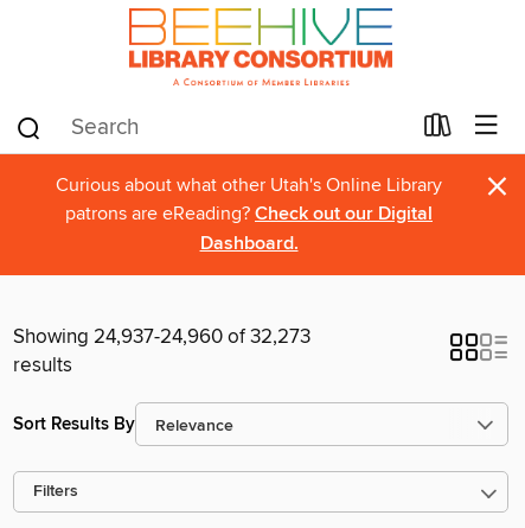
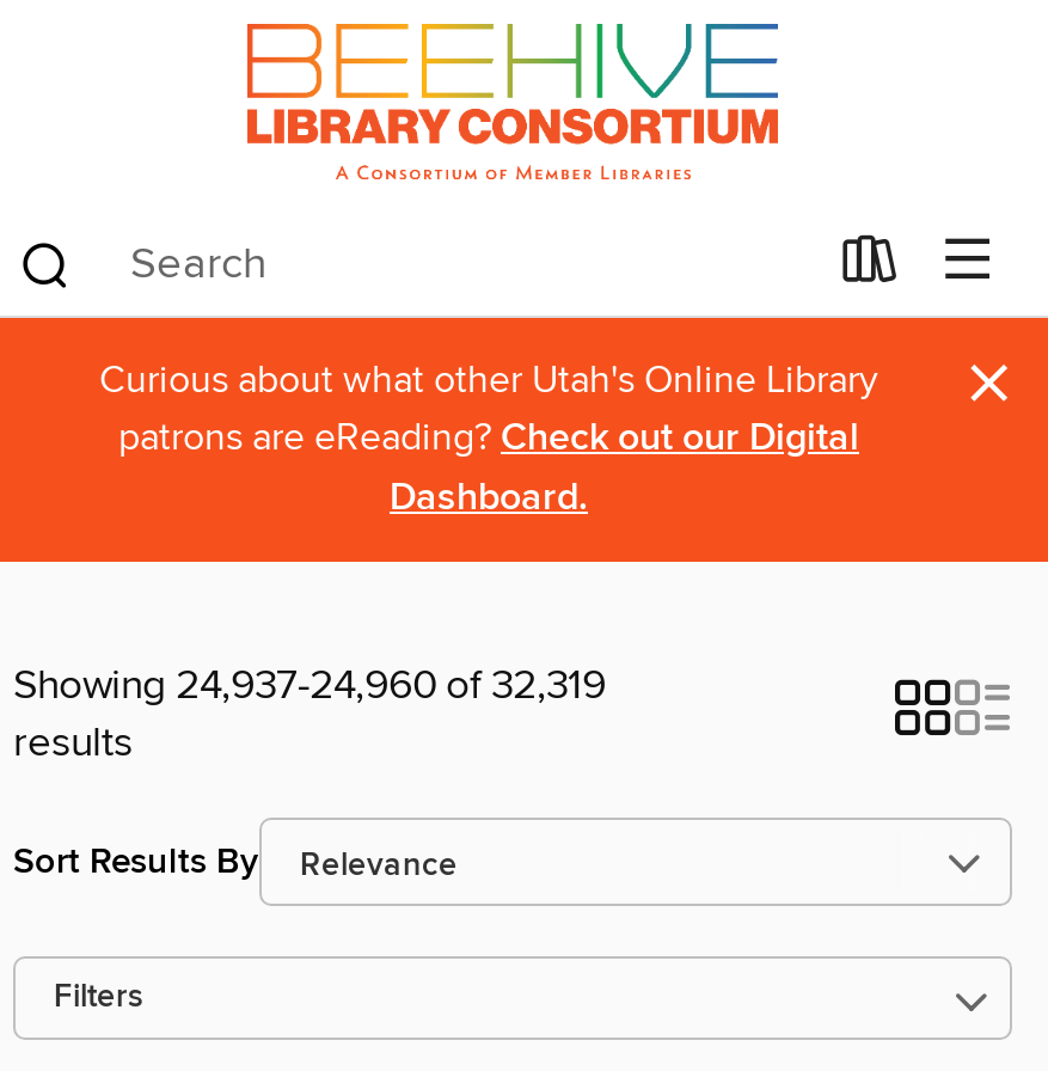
[13,324,310,350] Showing 24,937-24,960 of 32,273 -> [13,660,606,712] Showing 24,937-24,960 of 32,319

